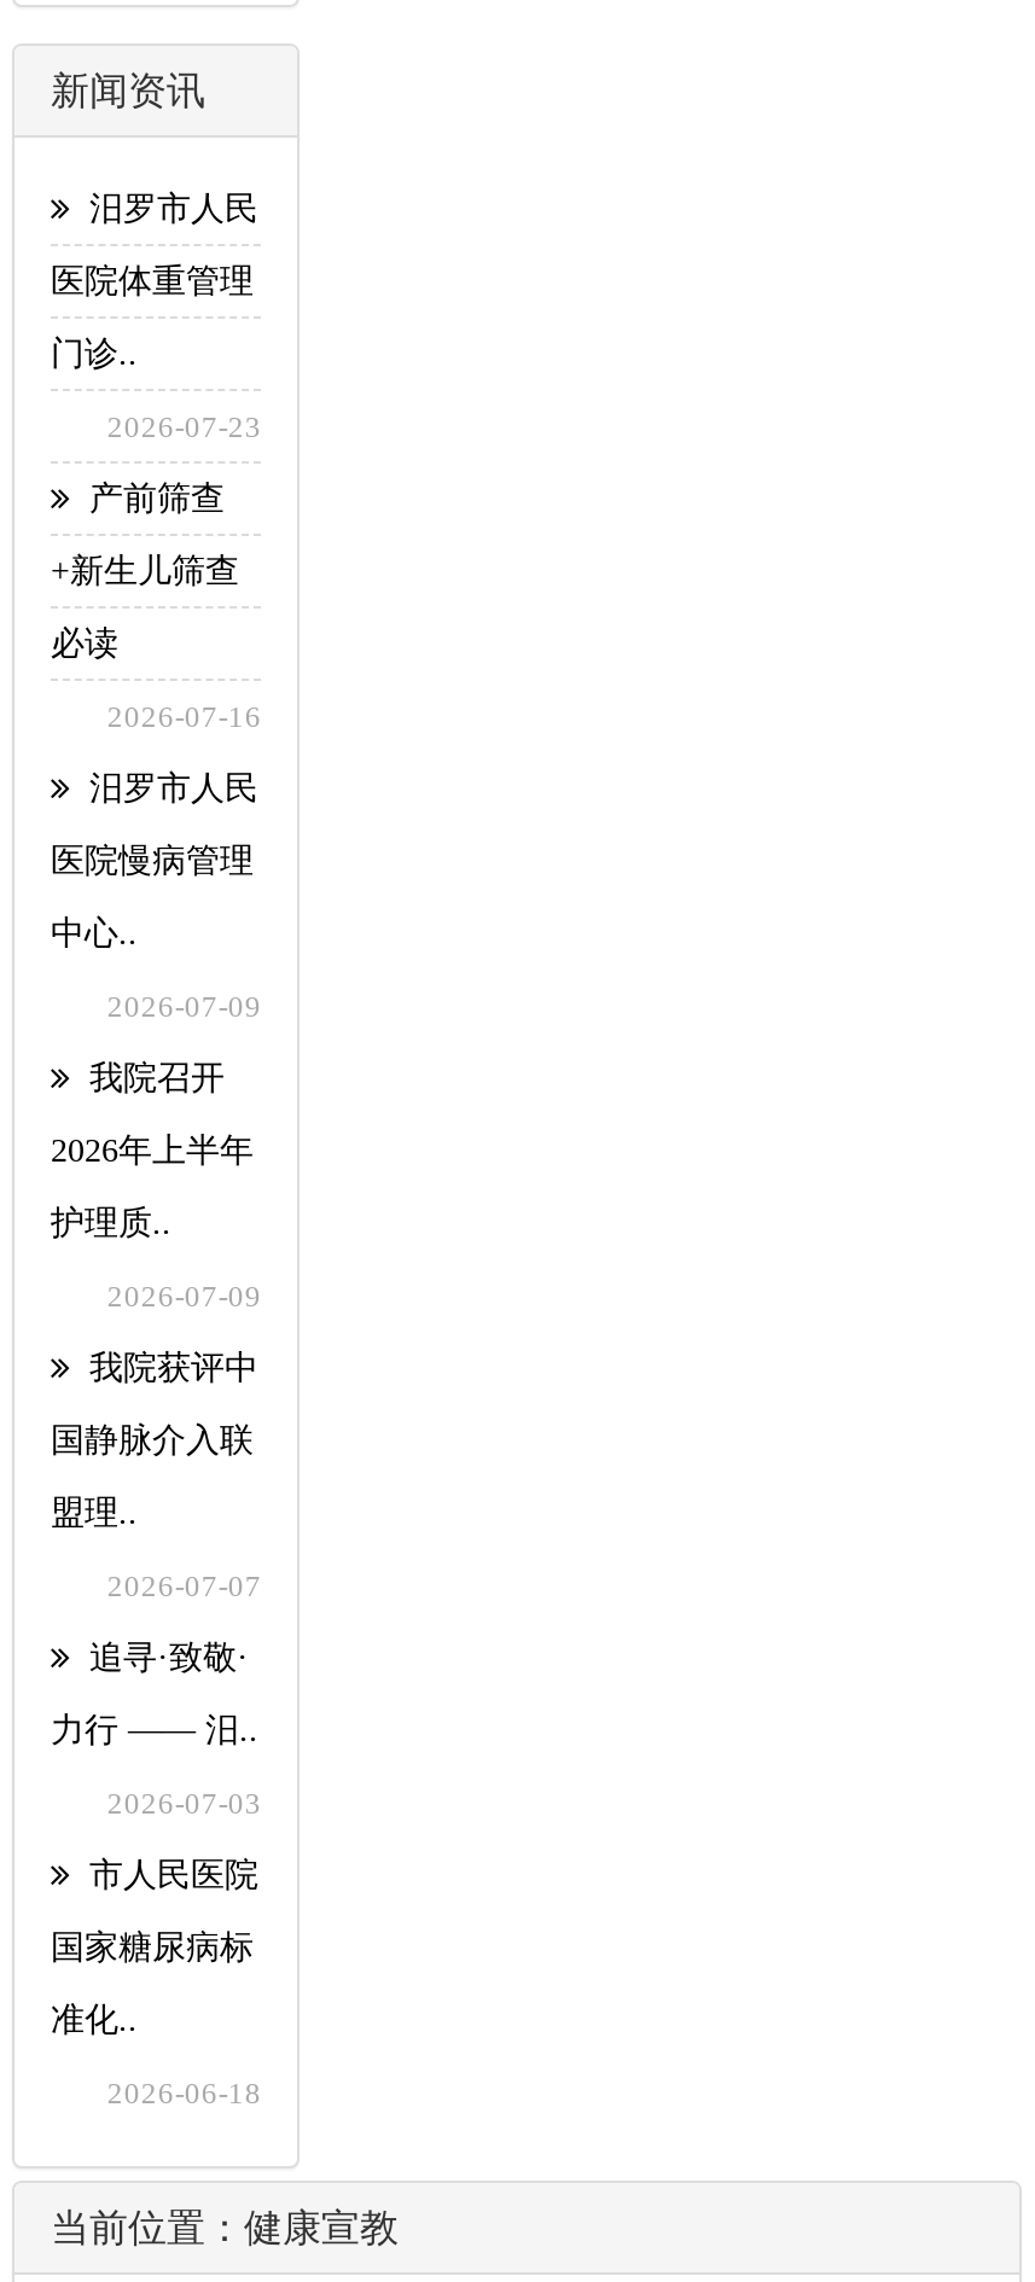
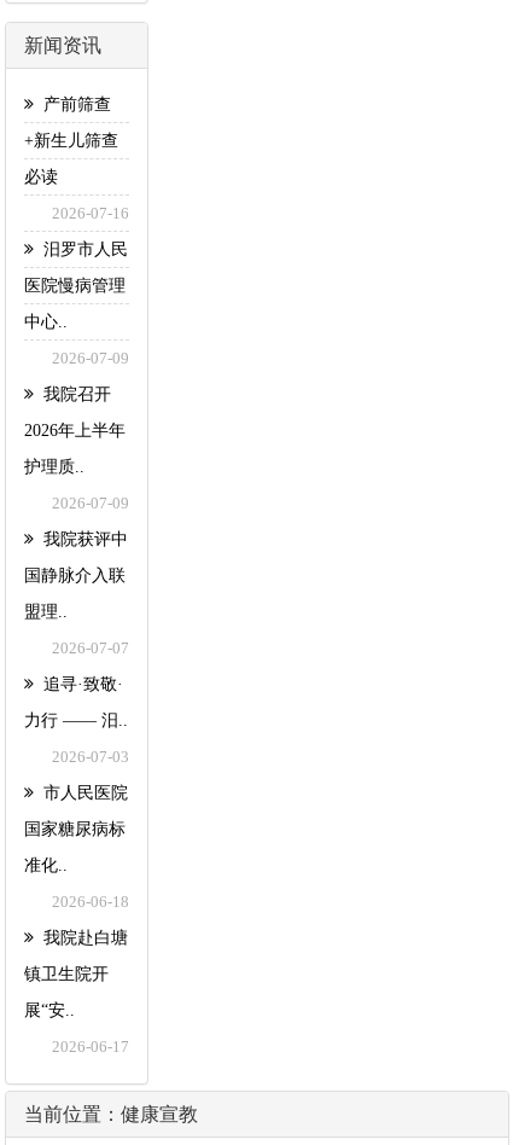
[51,191,262,444] 汨罗市人民 | 医院体重管理 | 门诊.. | 2026-07-23 -> none
moved [51,481,262,2111] -> [24,95,130,911]: 产前筛查 | +新生儿筛查 | 2026-07-16 | ... | 国家糖尿病标 | 2026-06-18
none -> [24,929,130,1056] 我院赴白塘 | 镇卫生院开 | 展“安.. | 2026-06-17

